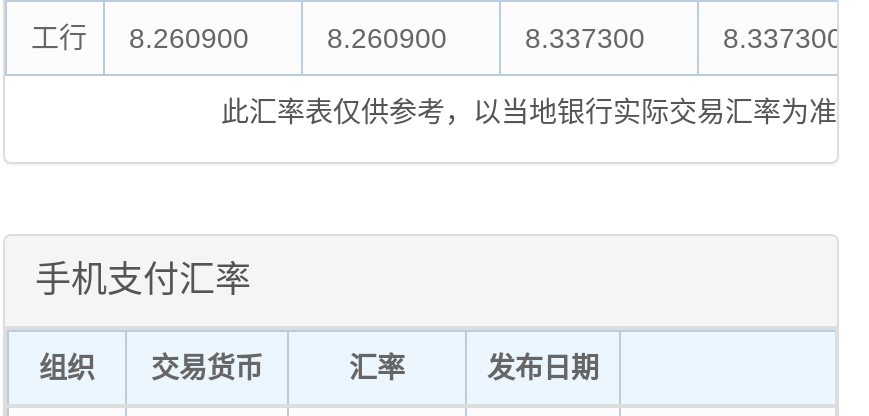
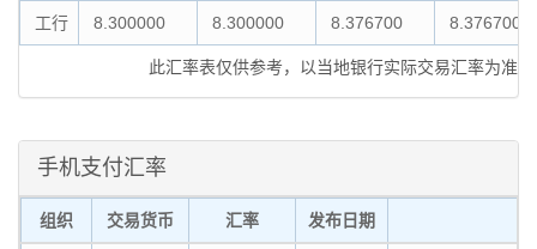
[23,22,249,54] 工行 8.260900 -> [30,13,165,32] 工行 8.300000
[319,22,447,54] 8.260900 -> [207,13,284,32] 8.300000
[517,22,645,54] 8.337300 -> [326,13,403,32] 8.376700
[715,22,843,54] 8.337300 -> [445,13,521,32] 8.376700

